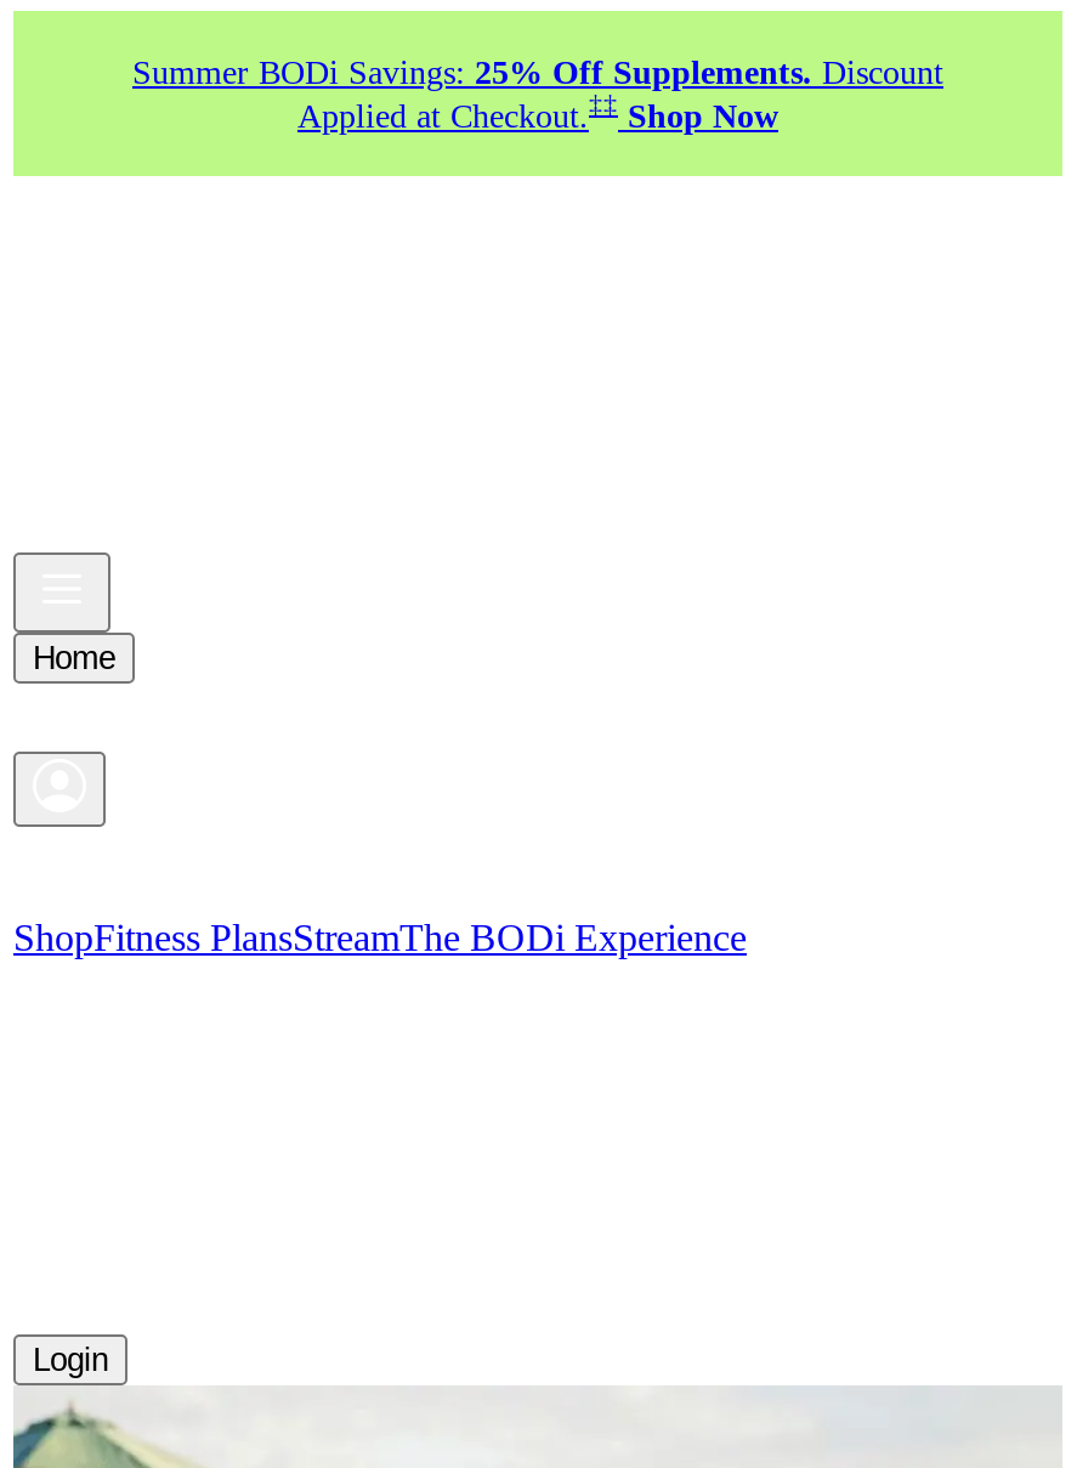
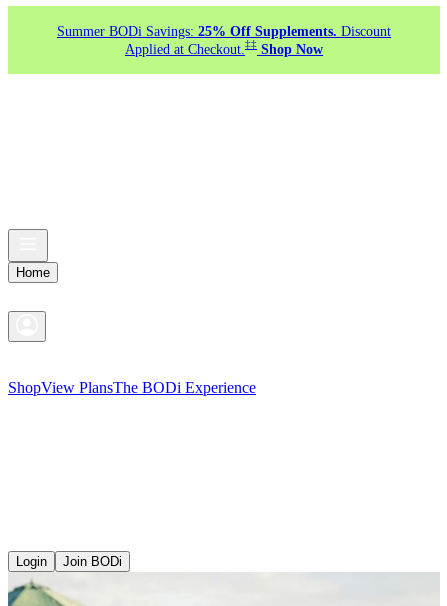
[13,917,747,958] ShopFitness PlansStreamThe BODi Experience -> [8,379,256,396] ShopView PlansThe BODi Experience
none -> [63,554,122,569] Join BODi

